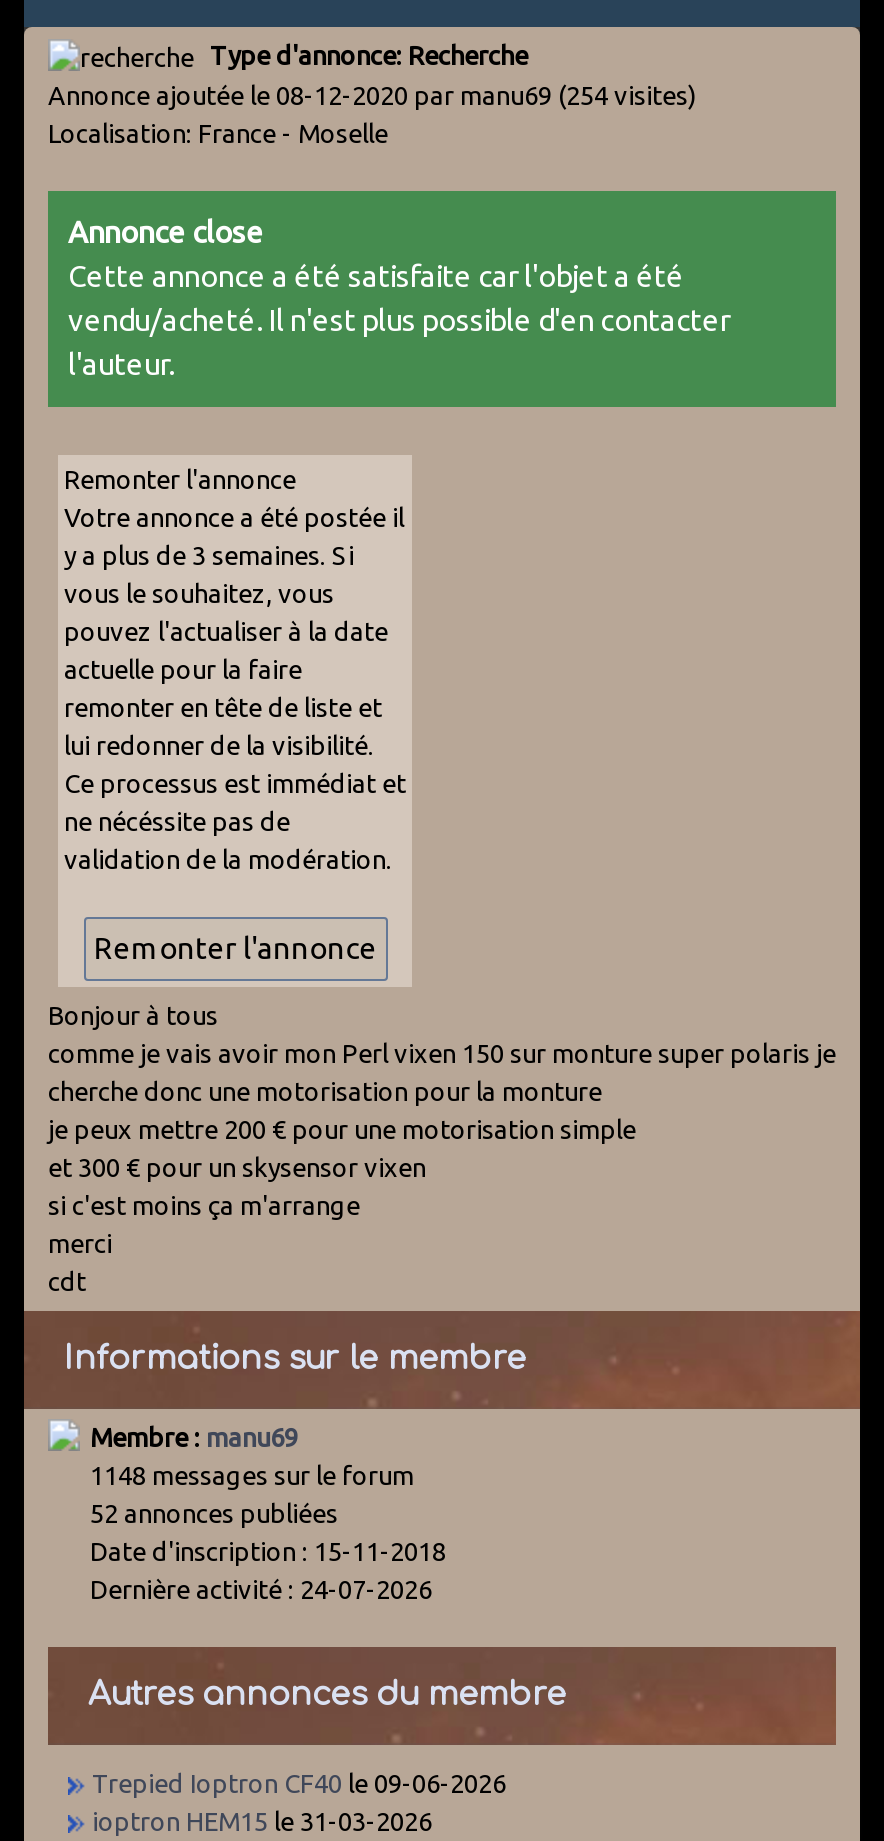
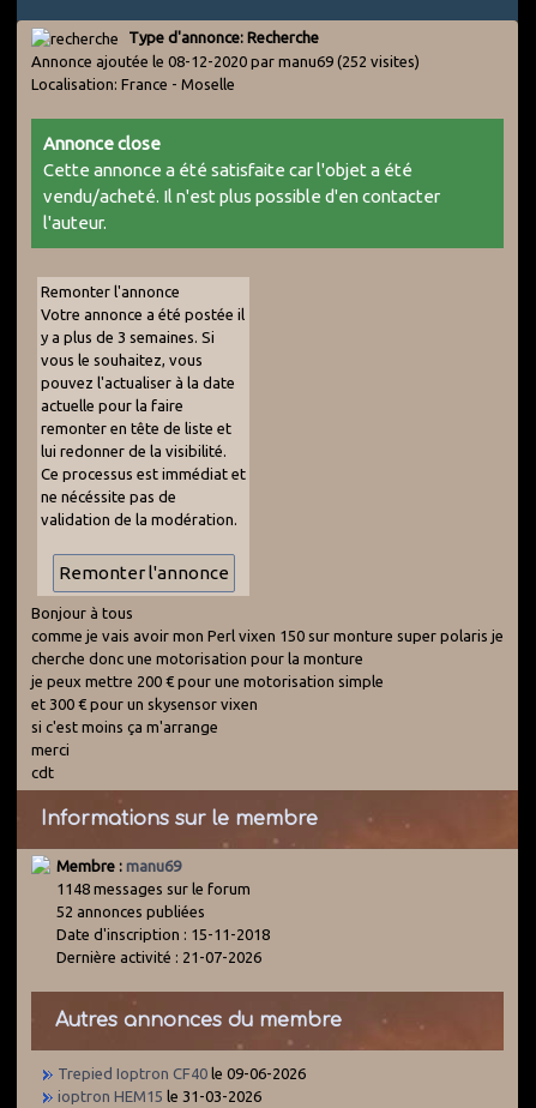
[48,81,696,109] Annonce ajoutée le 08-12-2020 par manu69 (254 visites) -> [31,53,420,70] Annonce ajoutée le 08-12-2020 par manu69 (252 visites)
[90,1575,432,1603] Dernière activité : 24-07-2026 -> [56,949,261,965] Dernière activité : 21-07-2026

